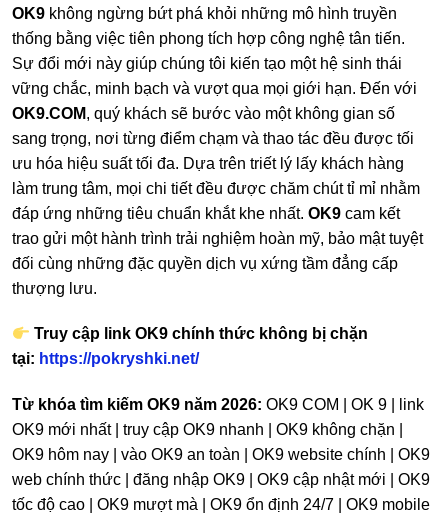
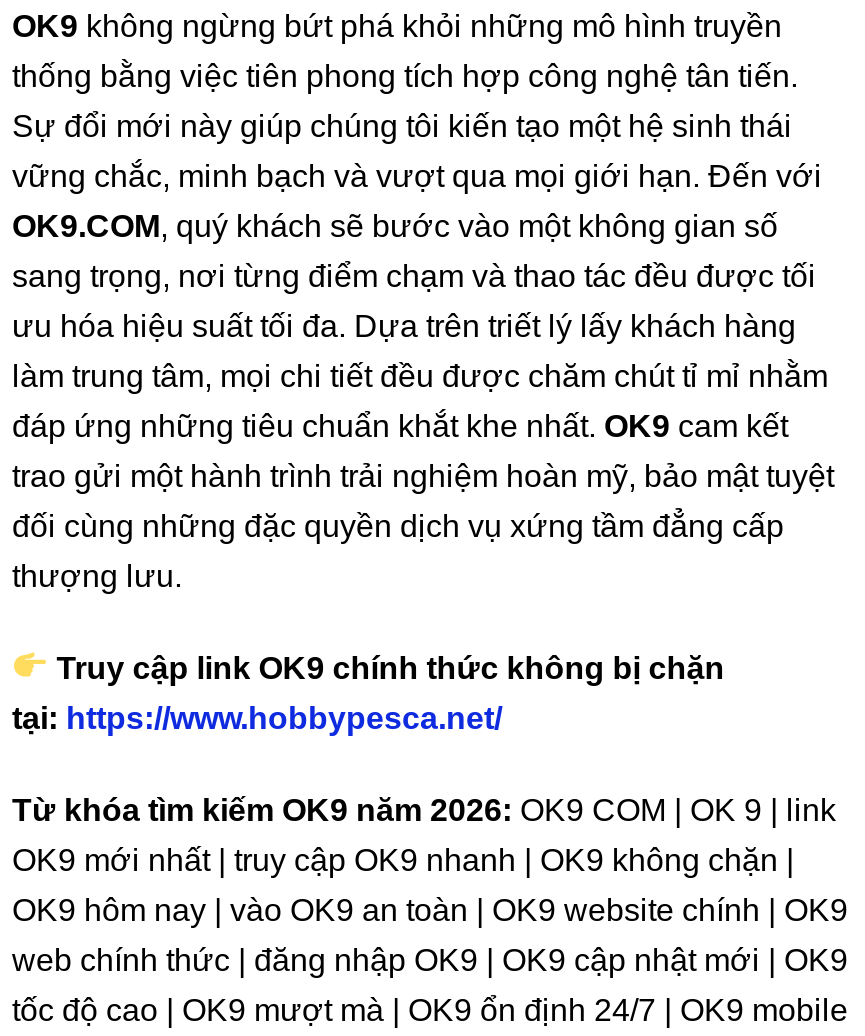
[12,350,199,367] tại: https://pokryshki.net/ -> [12,701,502,735] tại: https://www.hobbypesca.net/

